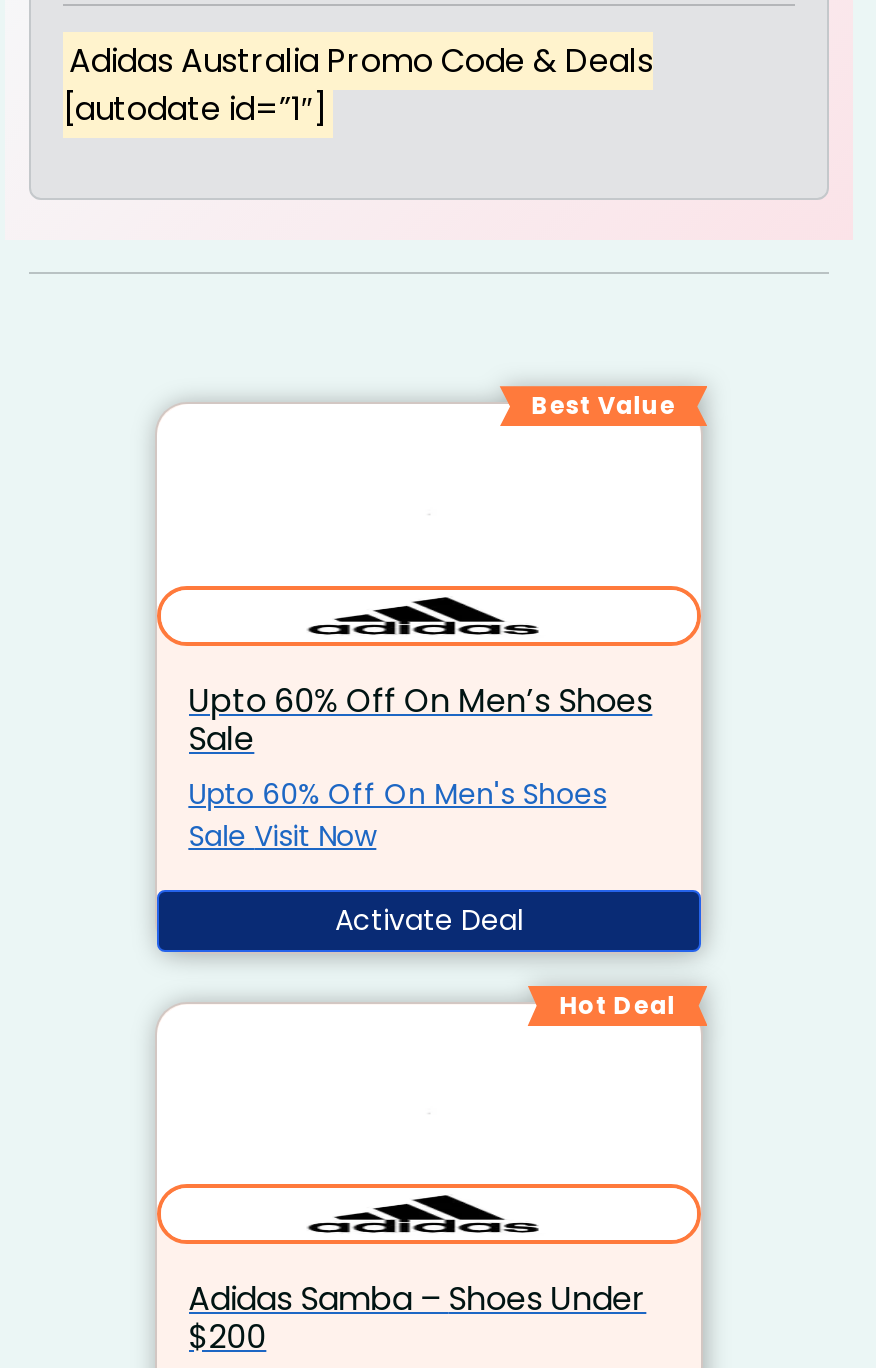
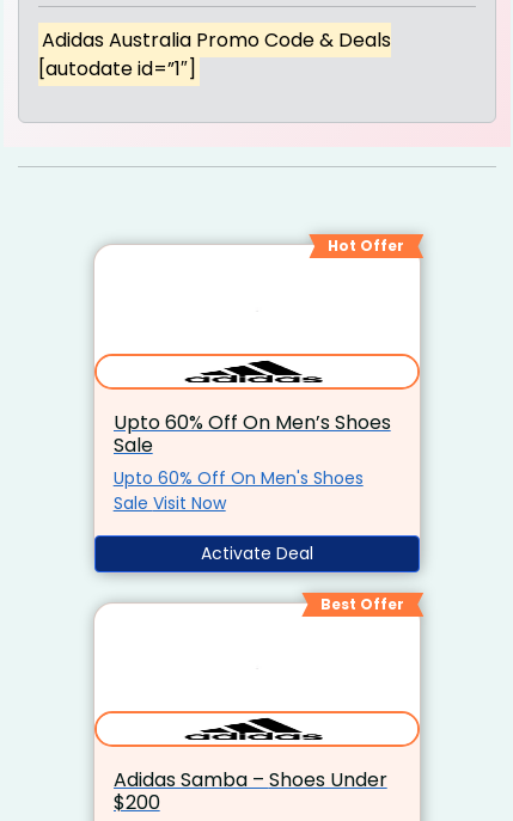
[532,388,676,422] Best Value -> [328,236,405,256] Hot Offer
[560,988,676,1022] Hot Deal -> [321,594,405,614] Best Offer

